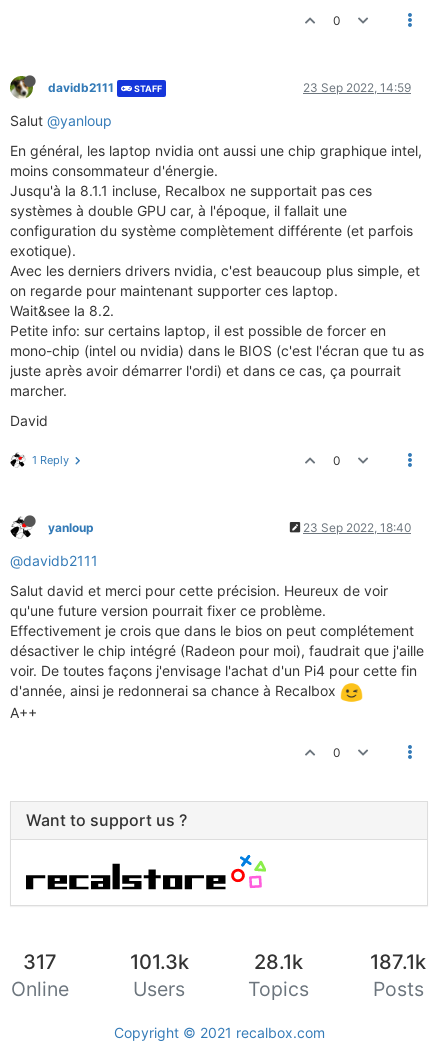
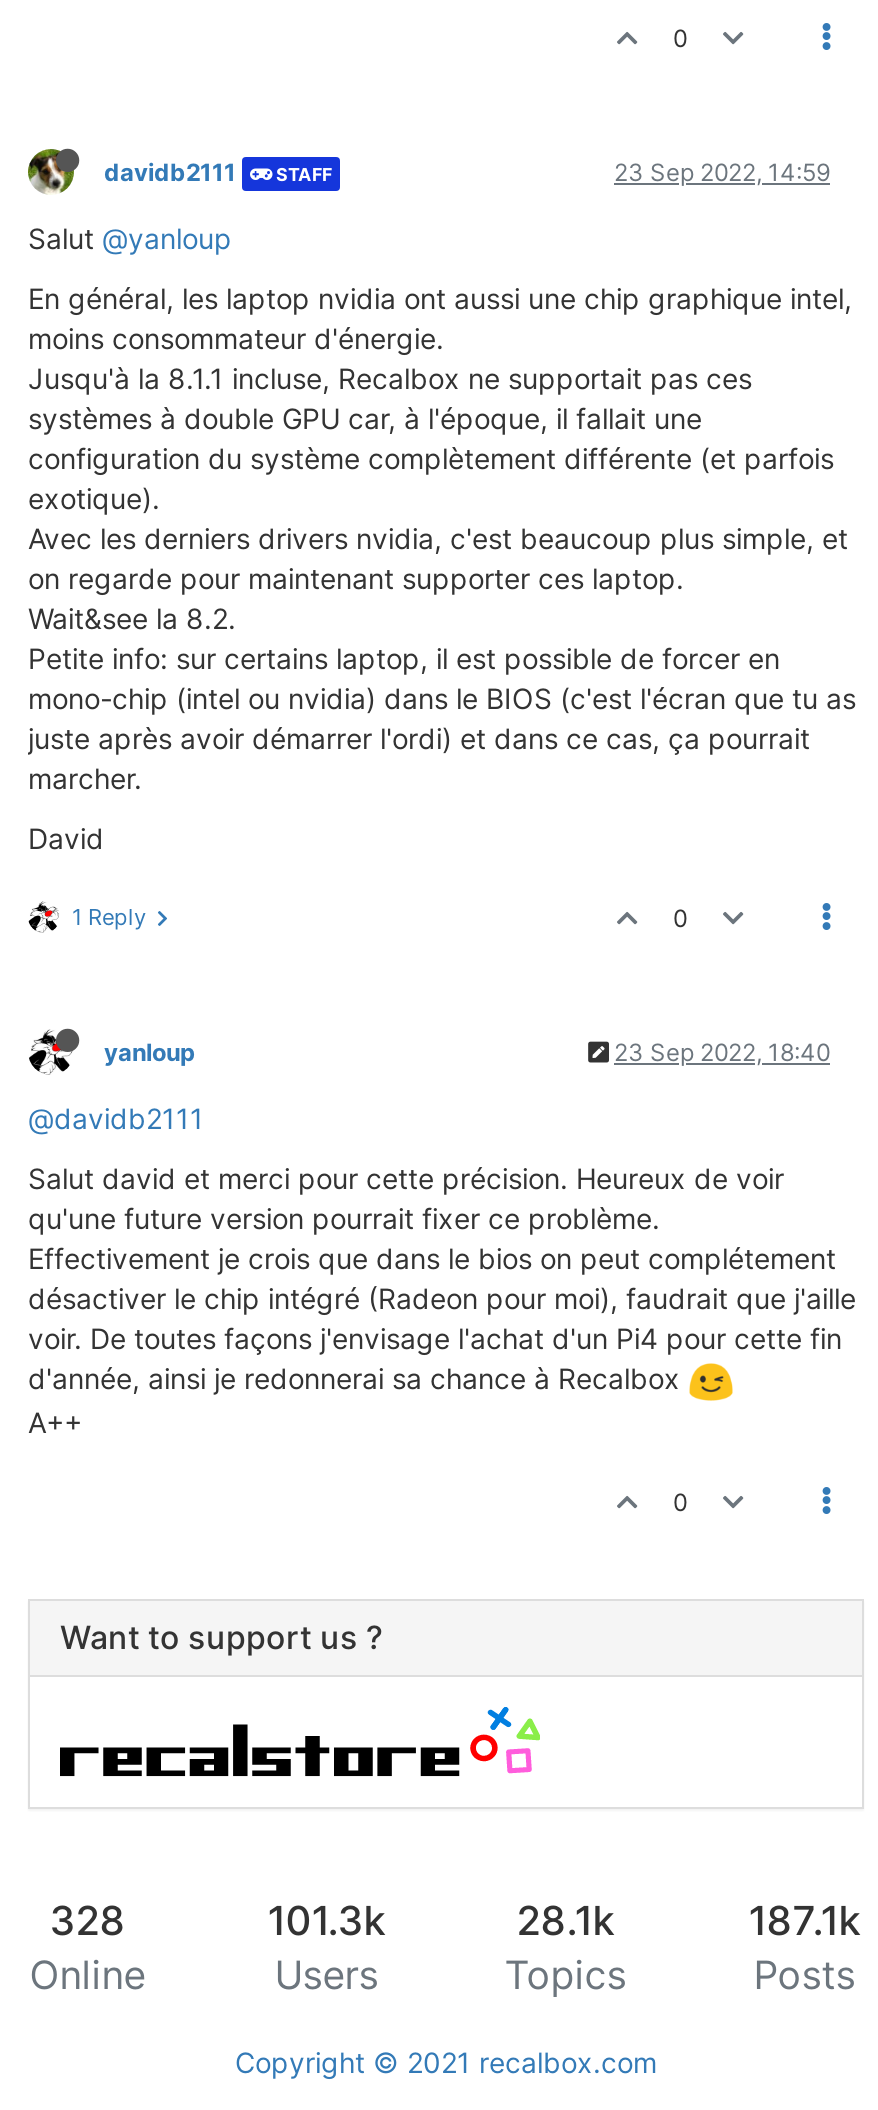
[23,950,57,974] 317 -> [50,1897,126,1945] 328

